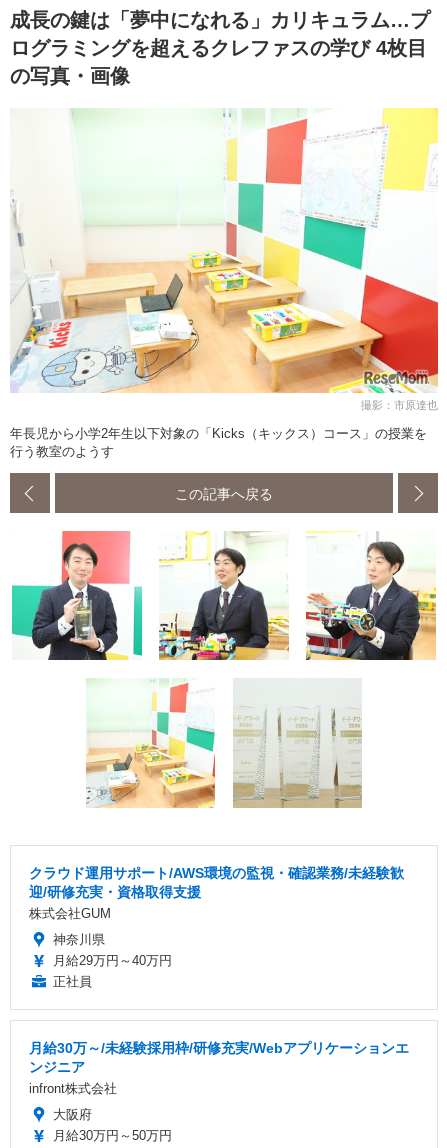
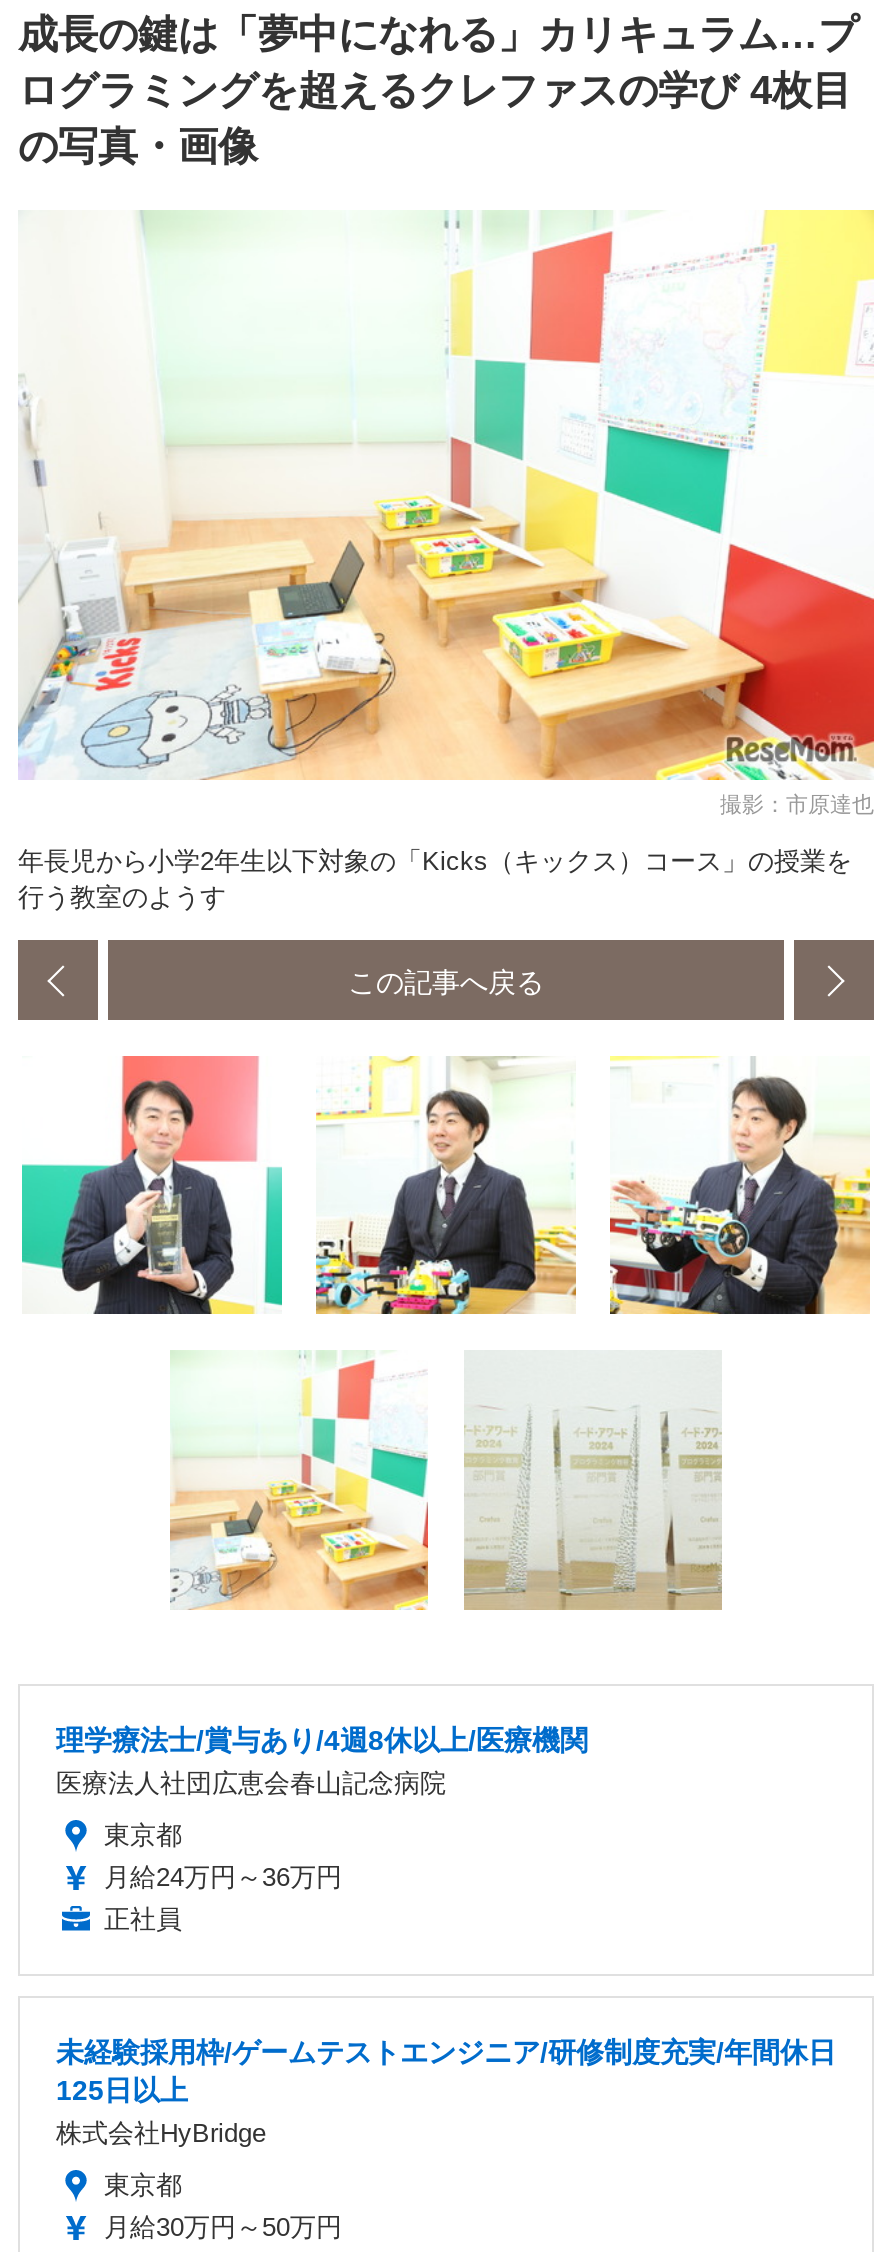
[29,865,404,921] クラウド運用サポート/AWS環境の監視・確認業務/未経験歓 | 迎/研修充実・資格取得支援 | 株式会社GUM -> [56,1725,588,1799] 理学療法士/賞与あり/4週8休以上/医療機関 | 医療法人社団広恵会春山記念病院
[53,932,172,968] 神奈川県 | 月給29万円～40万円 -> [104,1821,342,1893] 東京都 | 月給24万円～36万円
[29,1040,409,1096] 月給30万～/未経験採用枠/研修充実/Webアプリケーションエ | ンジニア | infront株式会社 -> [56,2037,836,2149] 未経験採用枠/ゲームテストエンジニア/研修制度充実/年間休日 | 125日以上 | 株式会社HyBridge
[53,1107,92,1122] 大阪府 -> [104,2171,182,2201] 東京都

